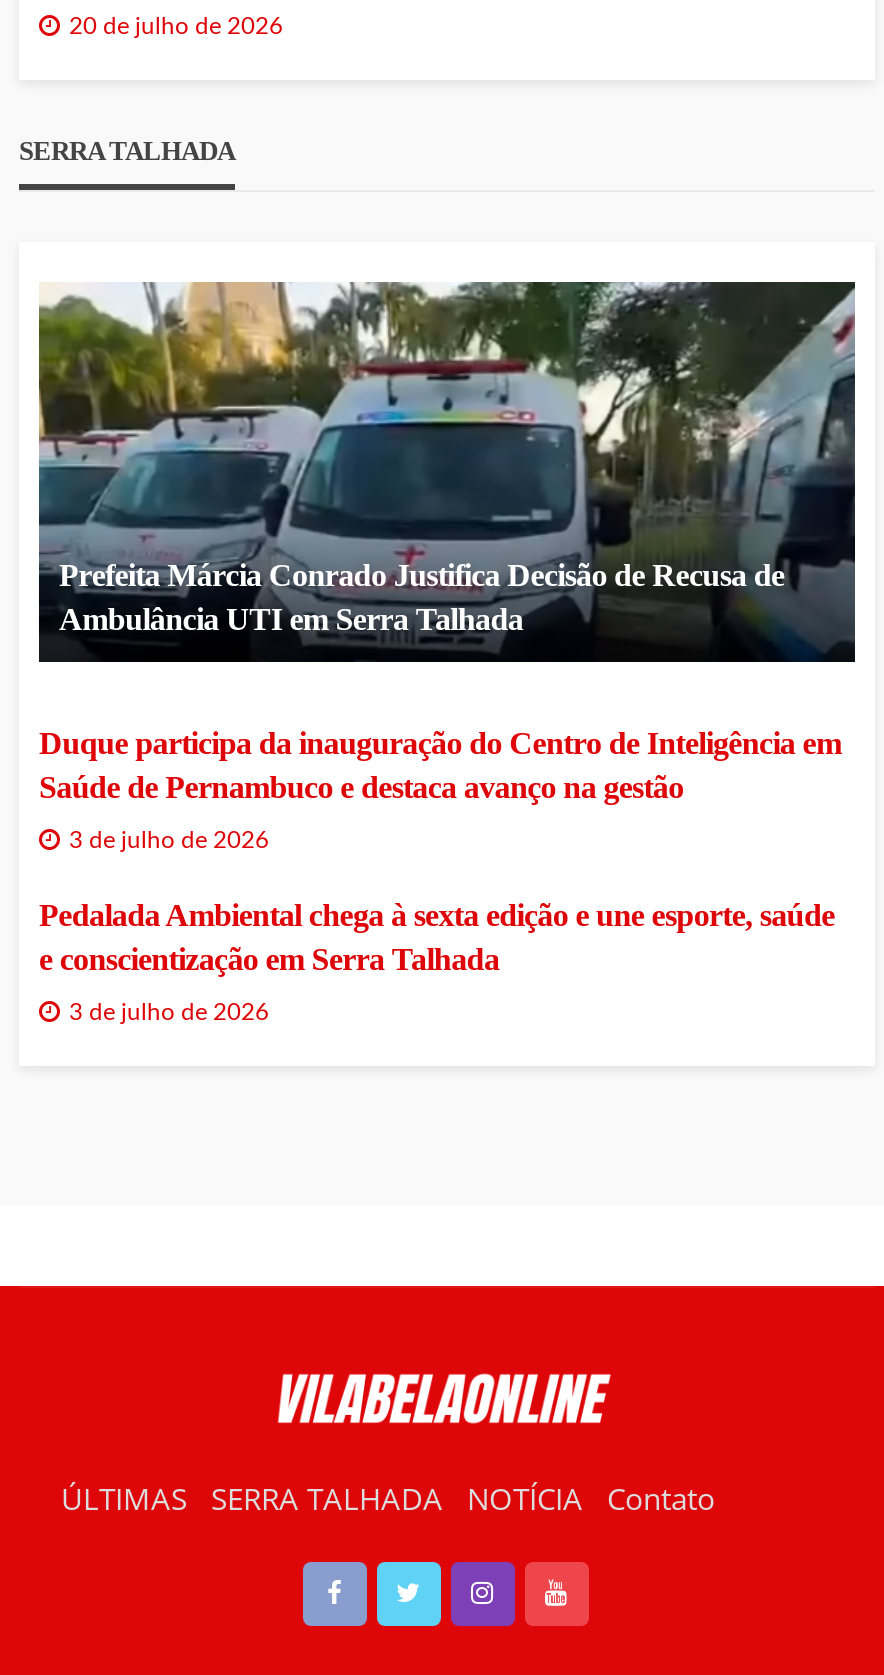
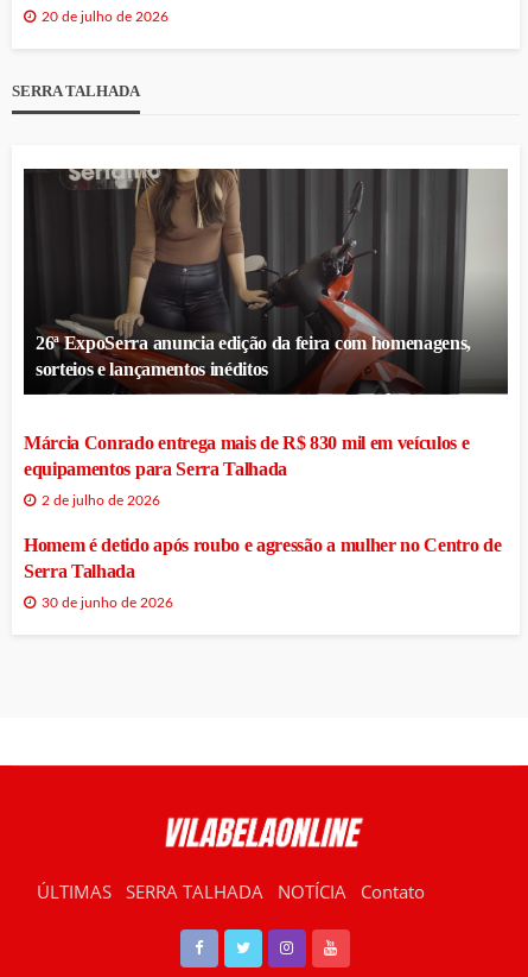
[37,282,857,664] [image] | Prefeita Márcia Conrado Justifica Decisão de Recusa de | Ambulância UTI em Serra Talhada -> [23,168,508,396] [image] | 26ª ExpoSerra anuncia edição da feira com homenagens, | sorteios e lançamentos inéditos
[39,726,841,804] Duque participa da inauguração do Centro de Inteligência em | Saúde de Pernambuco e destaca avanço na gestão -> [24,432,469,479] Márcia Conrado entrega mais de R$ 830 mil em veículos e | equipamentos para Serra Talhada
[69,828,269,852] 3 de julho de 2026 -> [42,493,160,507] 2 de julho de 2026
[39,898,835,976] Pedalada Ambiental chega à sexta edição e une esporte, saúde | e conscientização em Serra Talhada -> [24,535,501,581] Homem é detido após roubo e agressão a mulher no Centro de | Serra Talhada
[69,1000,269,1024] 3 de julho de 2026 -> [42,595,173,609] 30 de junho de 2026

